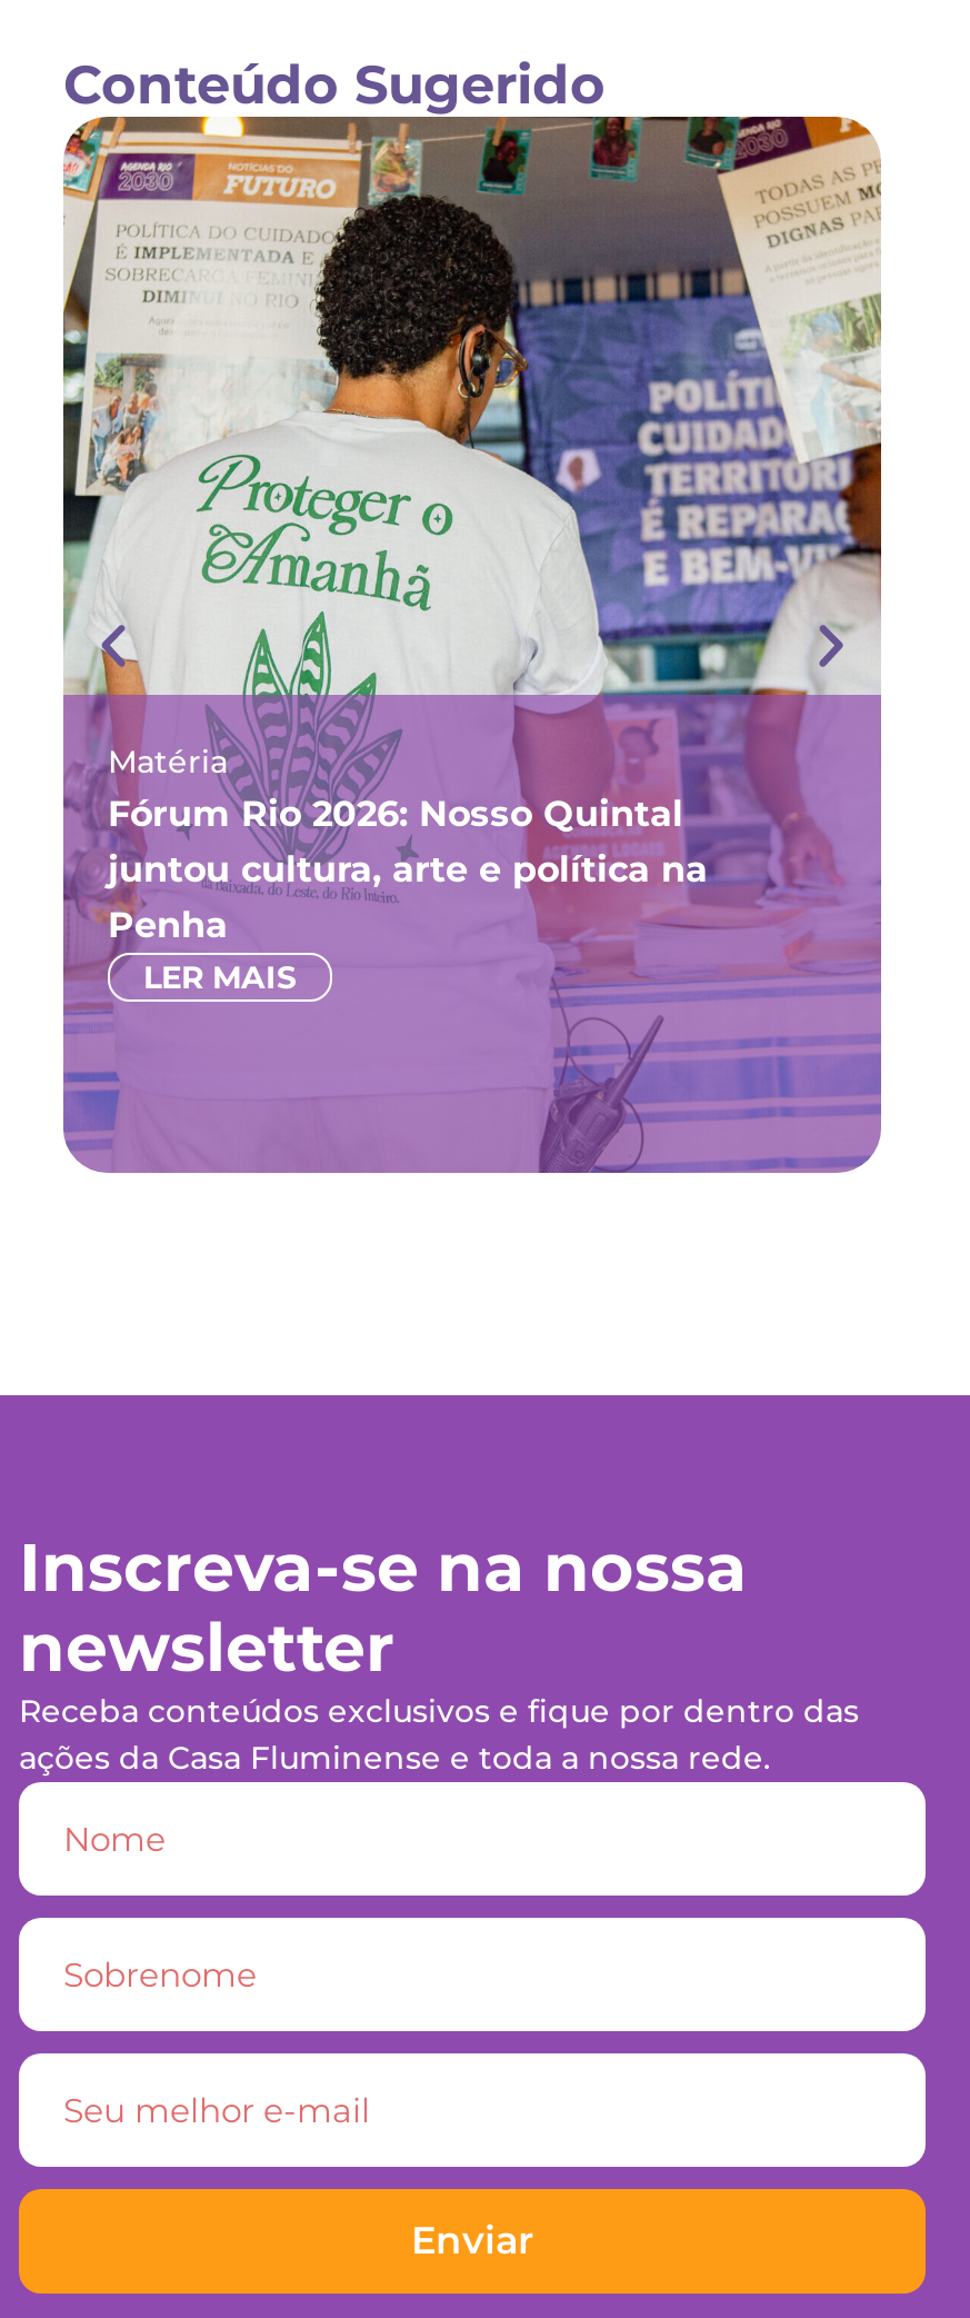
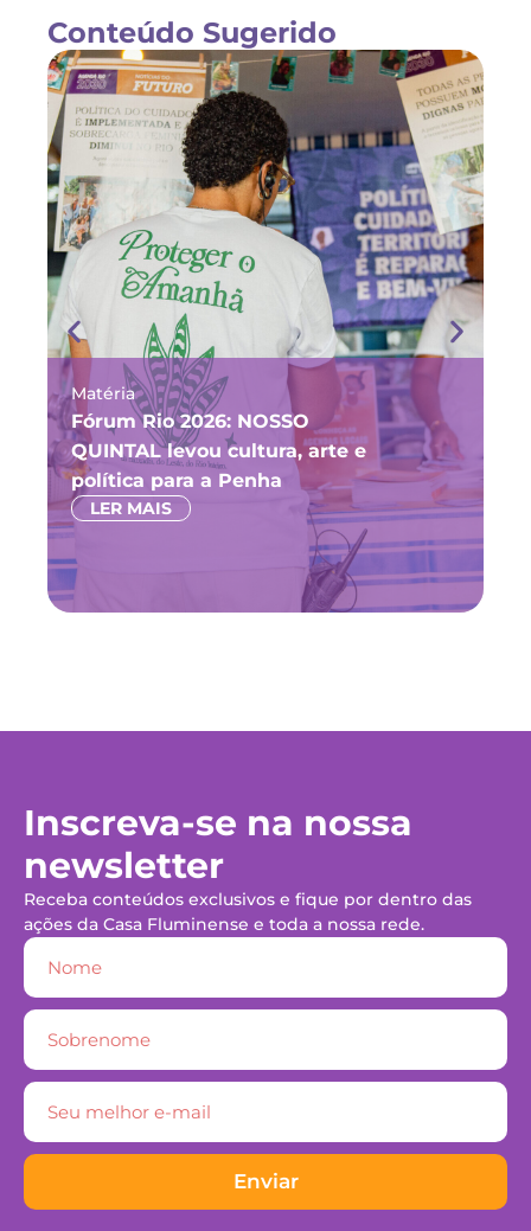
[108,794,708,947] Fórum Rio 2026: Nosso Quintal | juntou cultura, arte e política na | Penha -> [71,410,366,492] Fórum Rio 2026: NOSSO | QUINTAL levou cultura, arte e | política para a Penha

